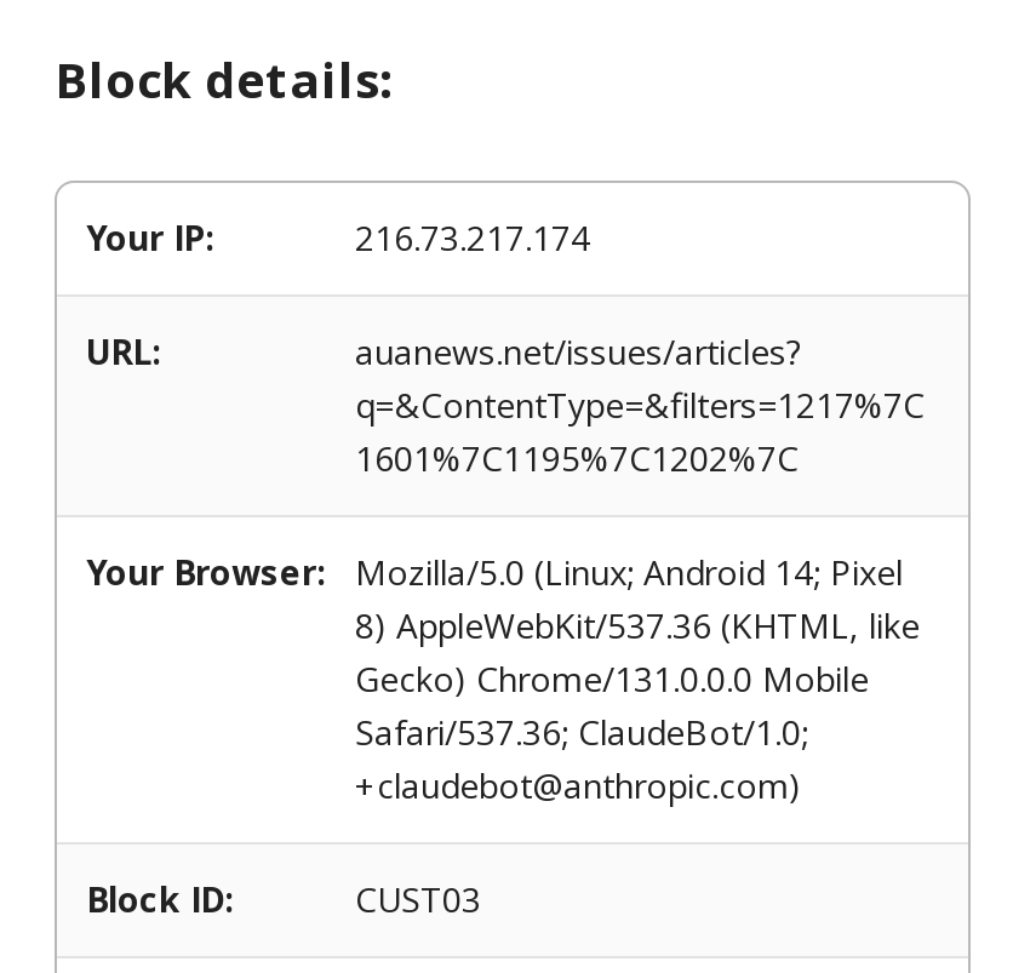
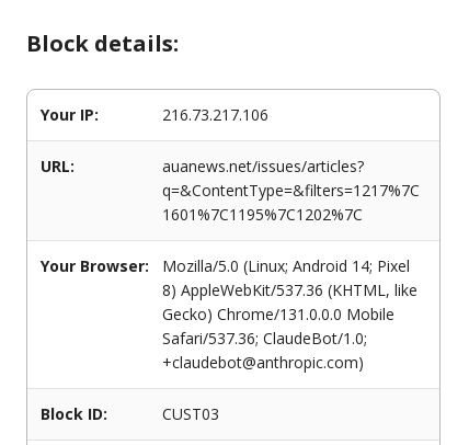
[355,214,590,261] 216.73.217.174 -> [162,104,268,125] 216.73.217.106

